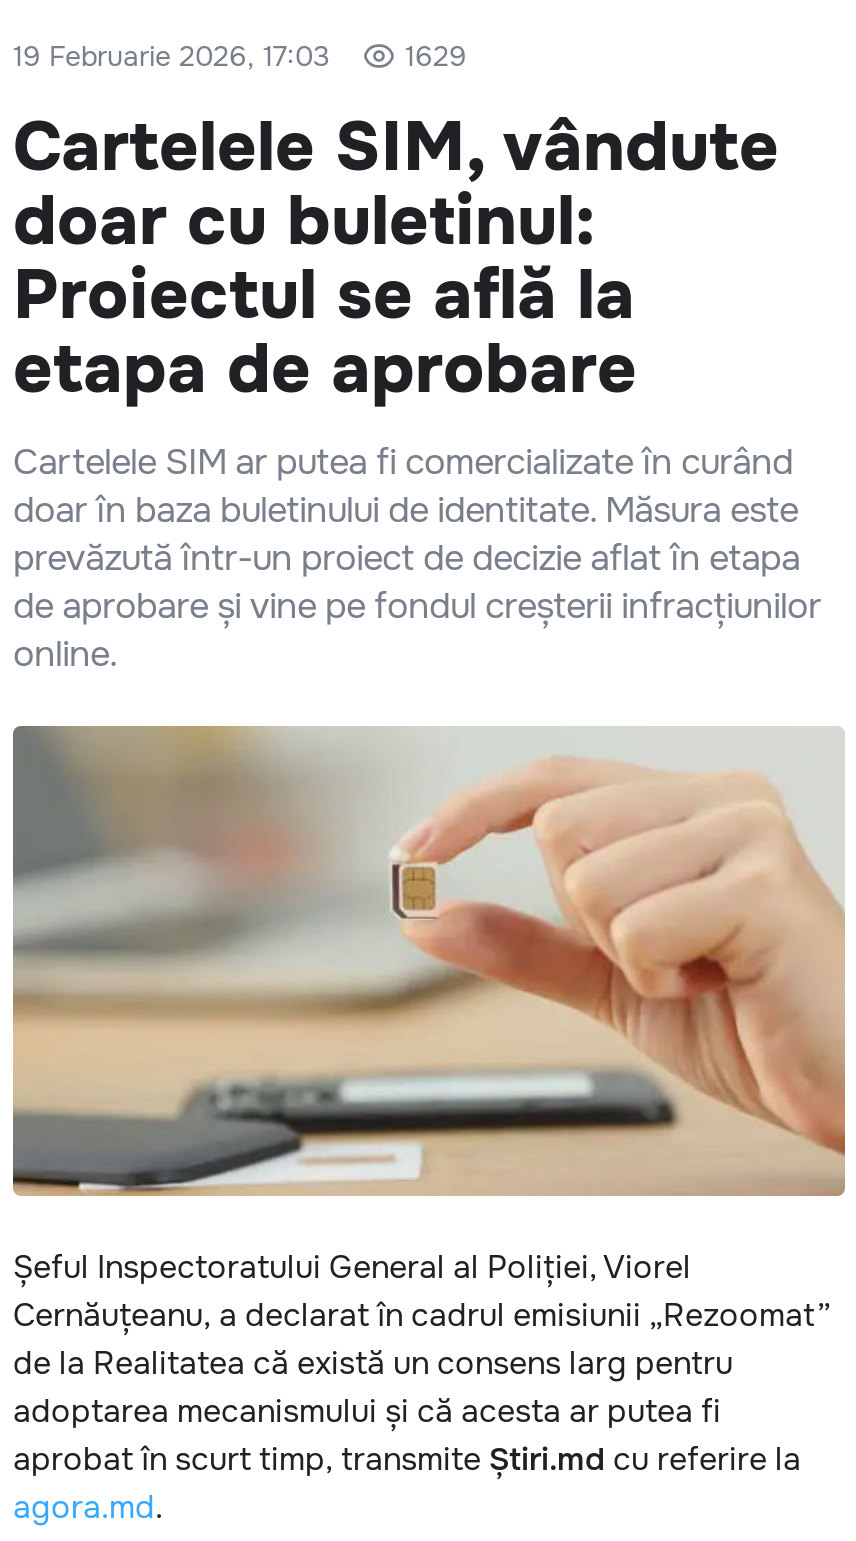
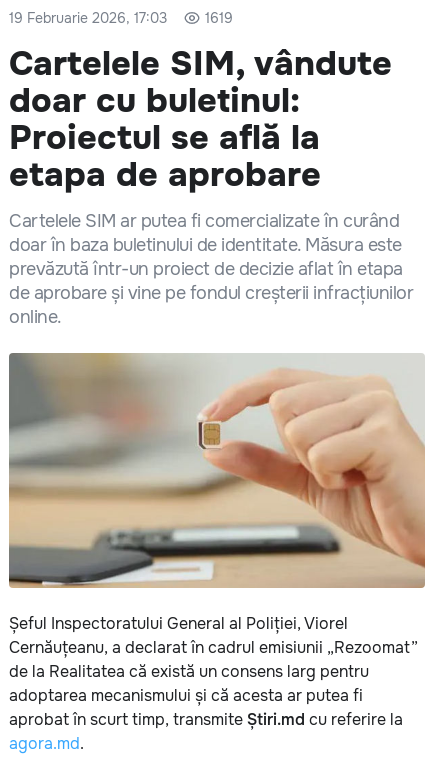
[405,38,467,74] 1629 -> [205,9,233,27] 1619

